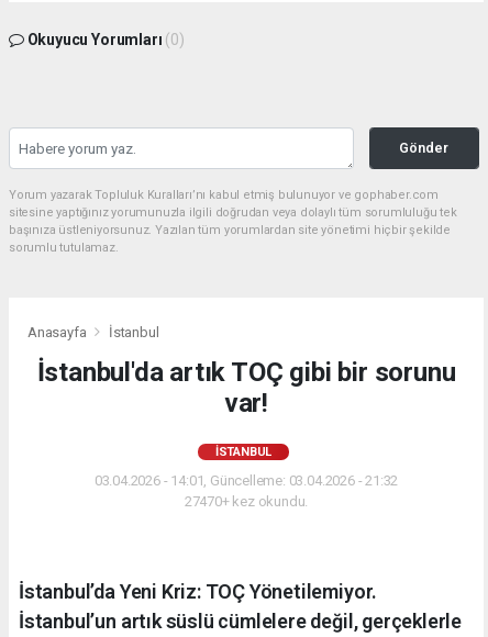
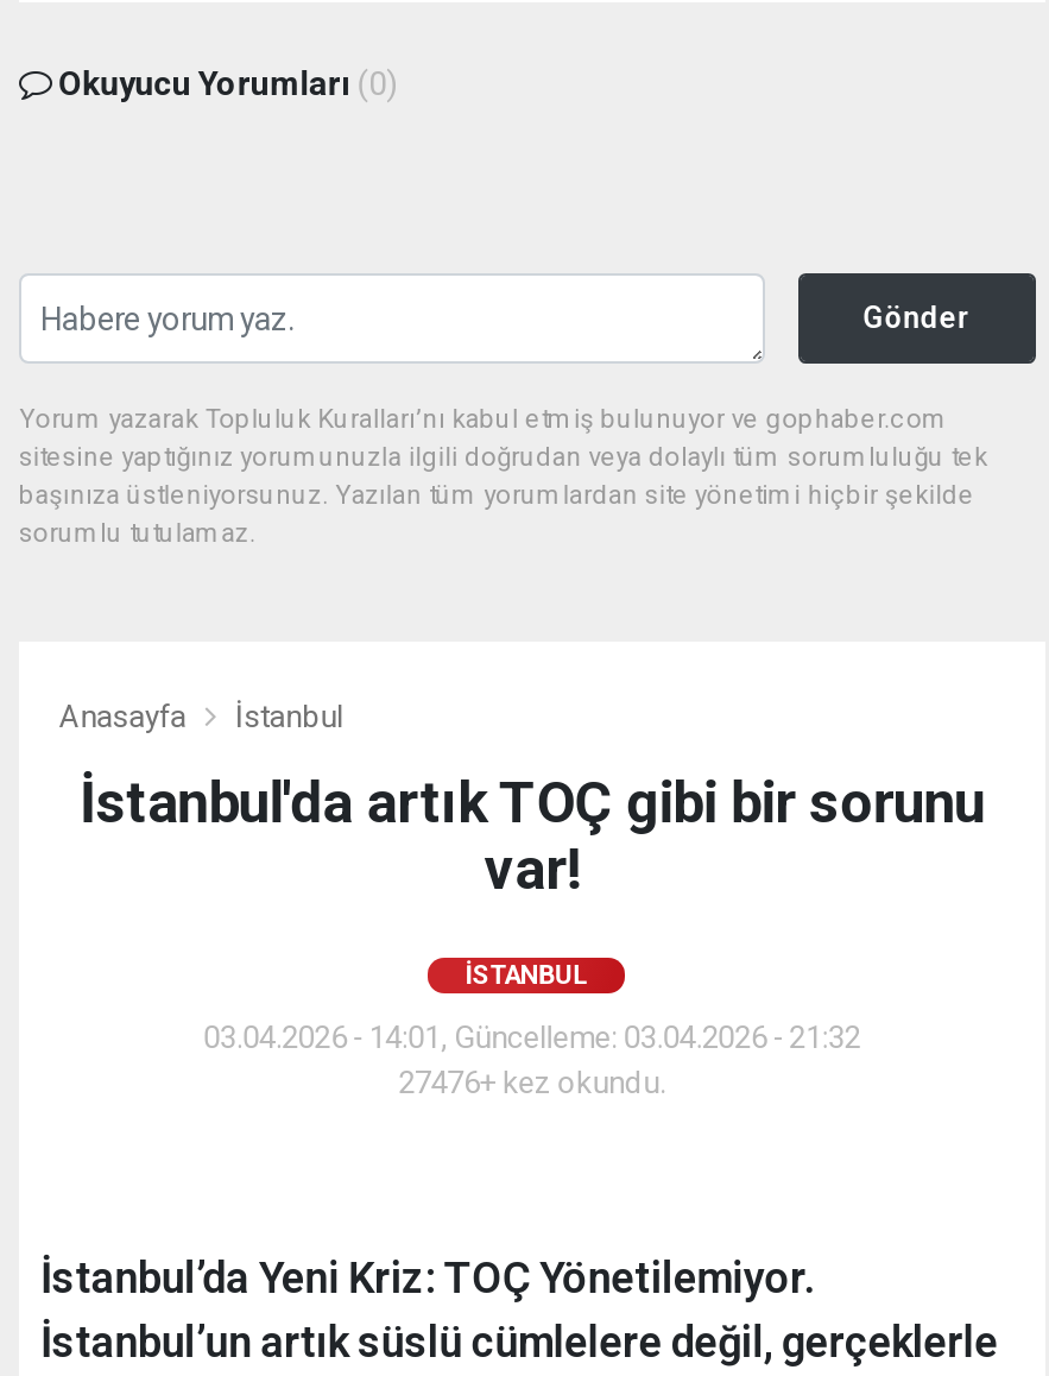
[184,493,308,509] 27470+ kez okundu. -> [398,1064,666,1100] 27476+ kez okundu.

